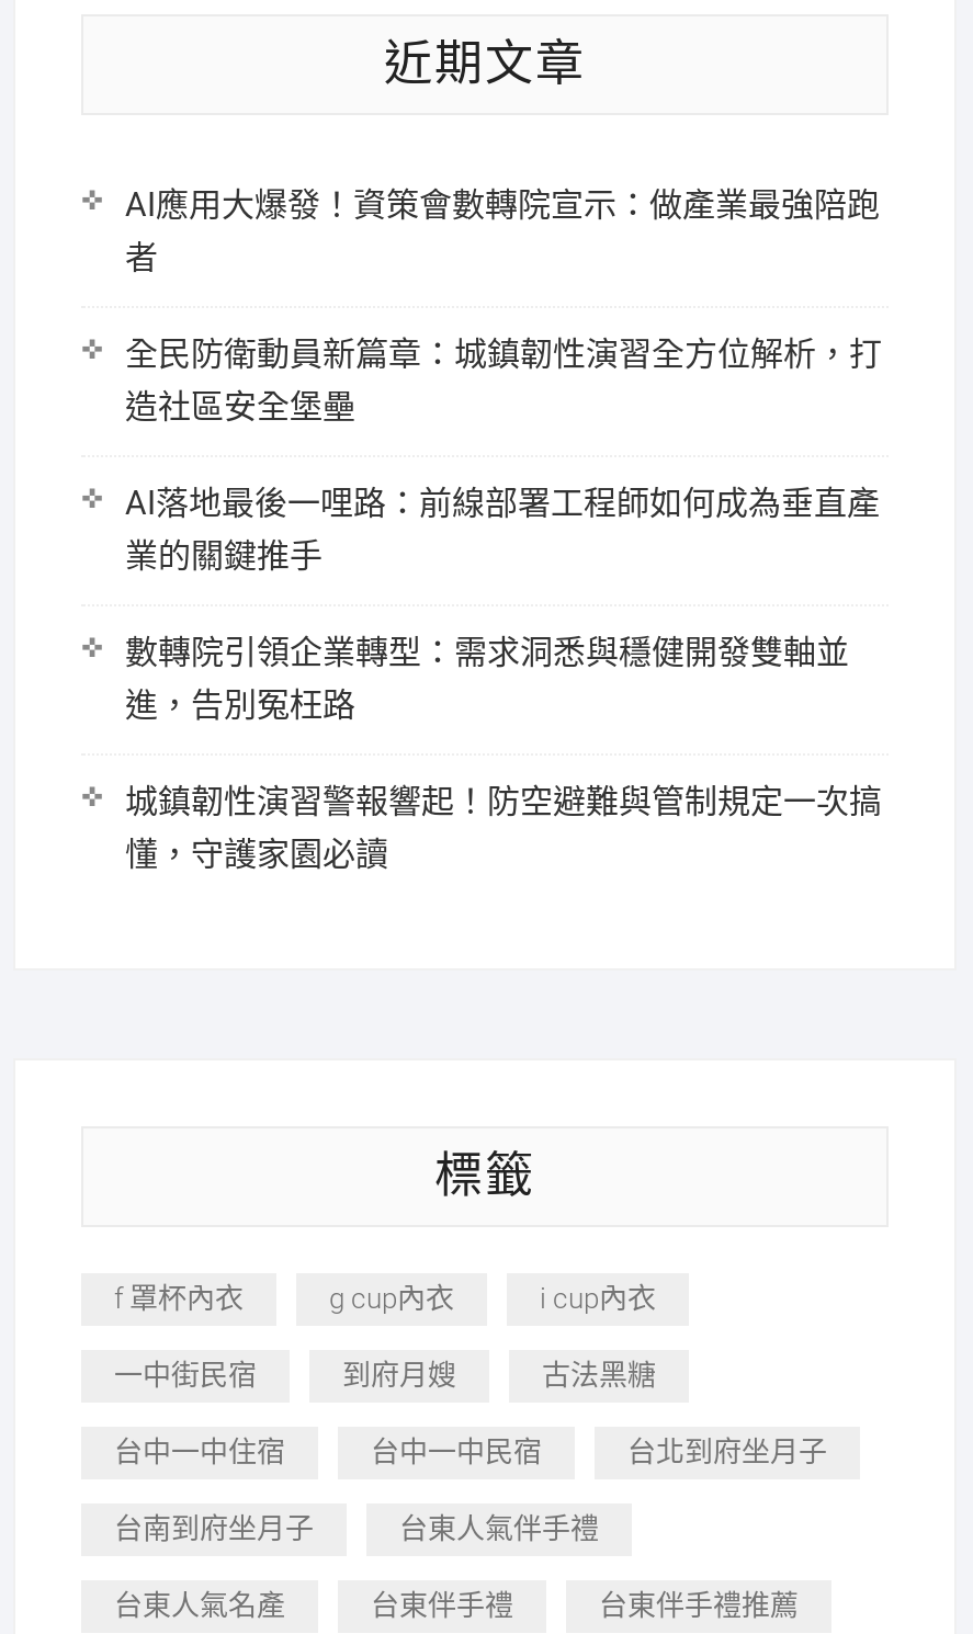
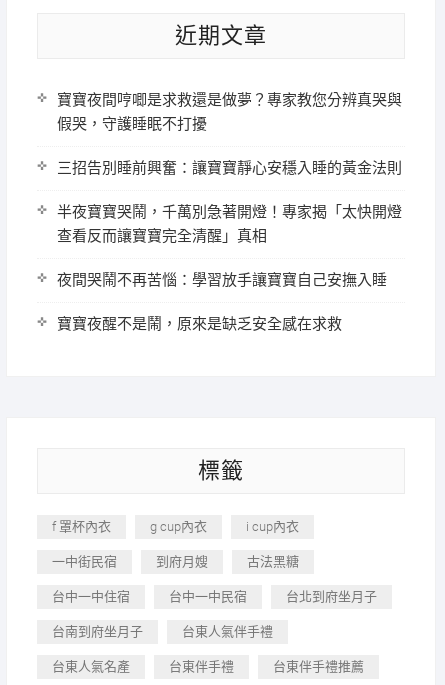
[125,185,880,277] AI應用大爆發！資策會數轉院宣示：做產業最強陪跑 | 者 -> [57,91,402,133] 寶寶夜間哼唧是求救還是做夢？專家教您分辨真哭與 | 假哭，守護睡眠不打擾
[125,334,882,427] 全民防衛動員新篇章：城鎮韌性演習全方位解析，打 | 造社區安全堡壘 -> [57,159,402,177] 三招告別睡前興奮：讓寶寶靜心安穩入睡的黃金法則
[125,484,880,576] AI落地最後一哩路：前線部署工程師如何成為垂直產 | 業的關鍵推手 -> [57,203,402,245] 半夜寶寶哭鬧，千萬別急著開燈！專家揭「太快開燈 | 查看反而讓寶寶完全清醒」真相
[125,633,849,725] 數轉院引領企業轉型：需求洞悉與穩健開發雙軸並 | 進，告別冤枉路 -> [57,271,387,289] 夜間哭鬧不再苦惱：學習放手讓寶寶自己安撫入睡
[125,782,882,874] 城鎮韌性演習警報響起！防空避難與管制規定一次搞 | 懂，守護家園必讀 -> [57,315,342,333] 寶寶夜醒不是鬧，原來是缺乏安全感在求救

